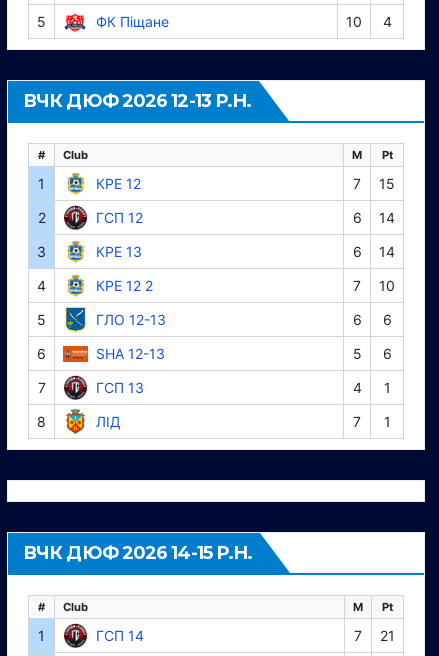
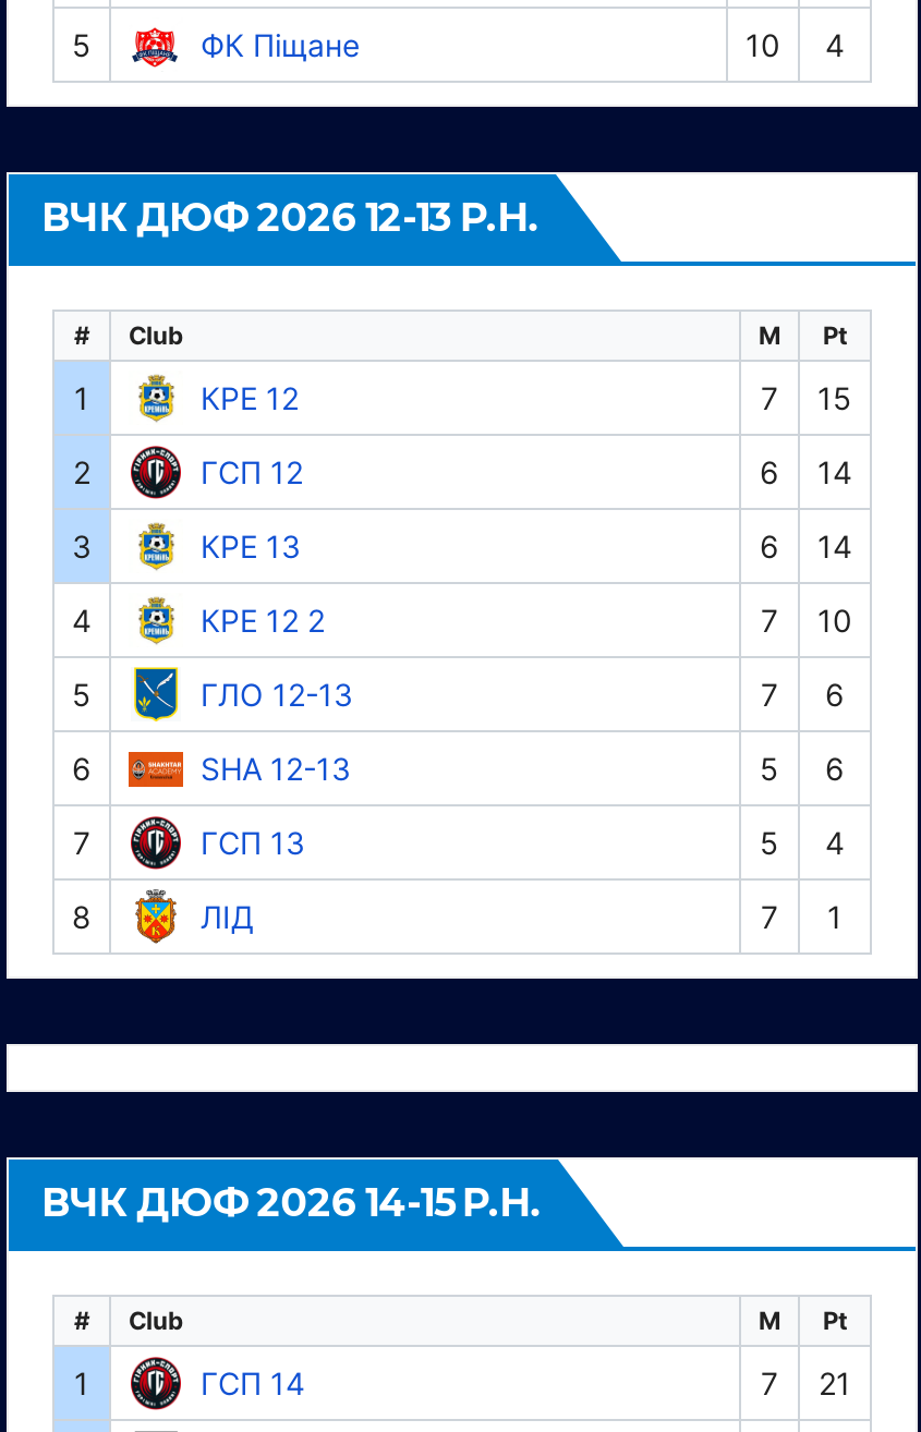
[352,311,391,328] 6 6 -> [761,677,845,714] 7 6
[383,379,390,396] 1 -> none
none -> [760,825,779,862] 5

